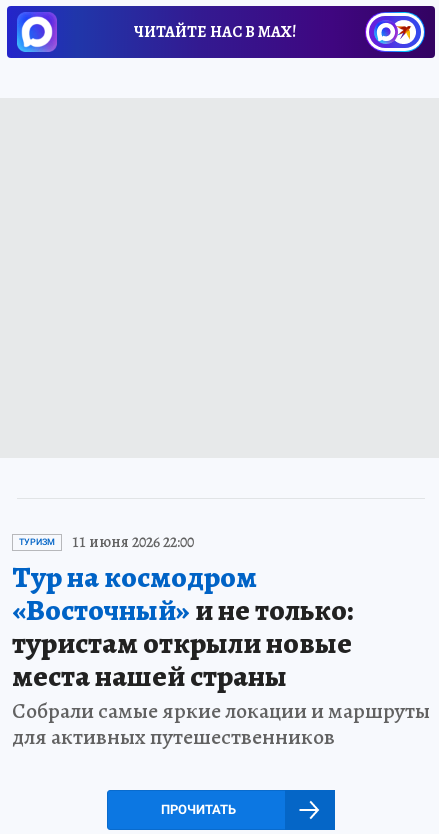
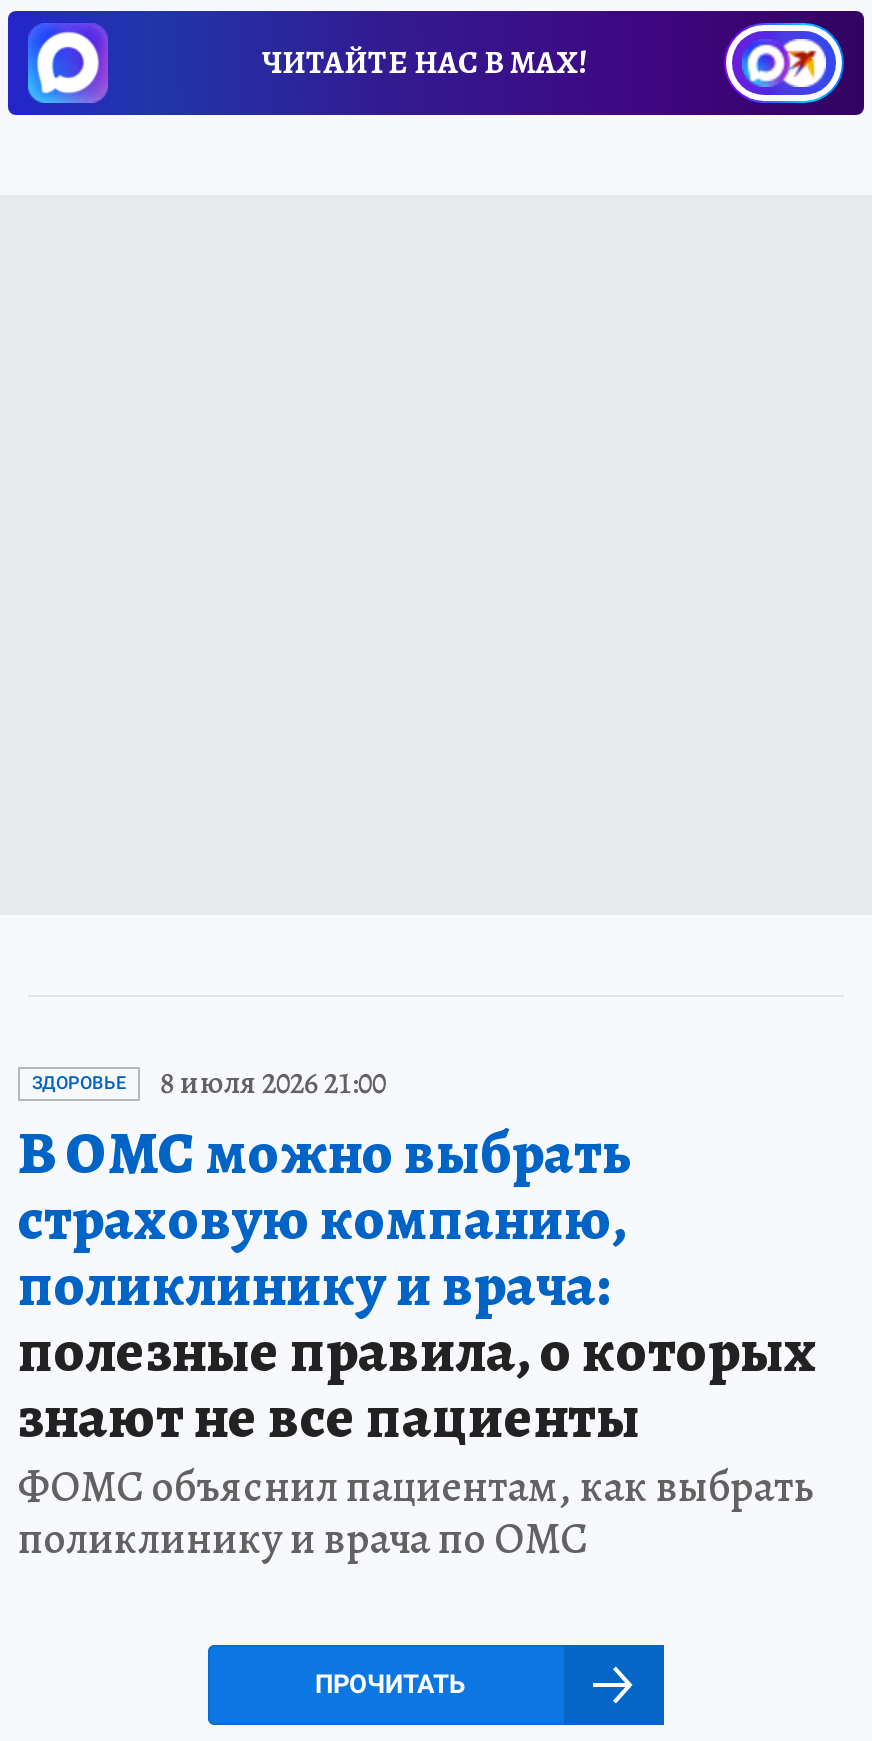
[12,531,430,752] ТУРИЗМ | 11 июня 2026 22:00 | Тур на космодром | «Восточный»и не только: | туристам открыли новые | места нашей страны | Собрали самые яркие локации и маршруты | для активных путешественников -> [18,1061,818,1569] ЗДОРОВЬЕ | 8 июля 2026 21:00 | В ОМС можно выбрать | страховую компанию, | поликлинику и врача: | полезные правила, о которых | знают не все пациенты | ФОМС объяснил пациентам, как выбрать | поликлинику и врача по ОМС

